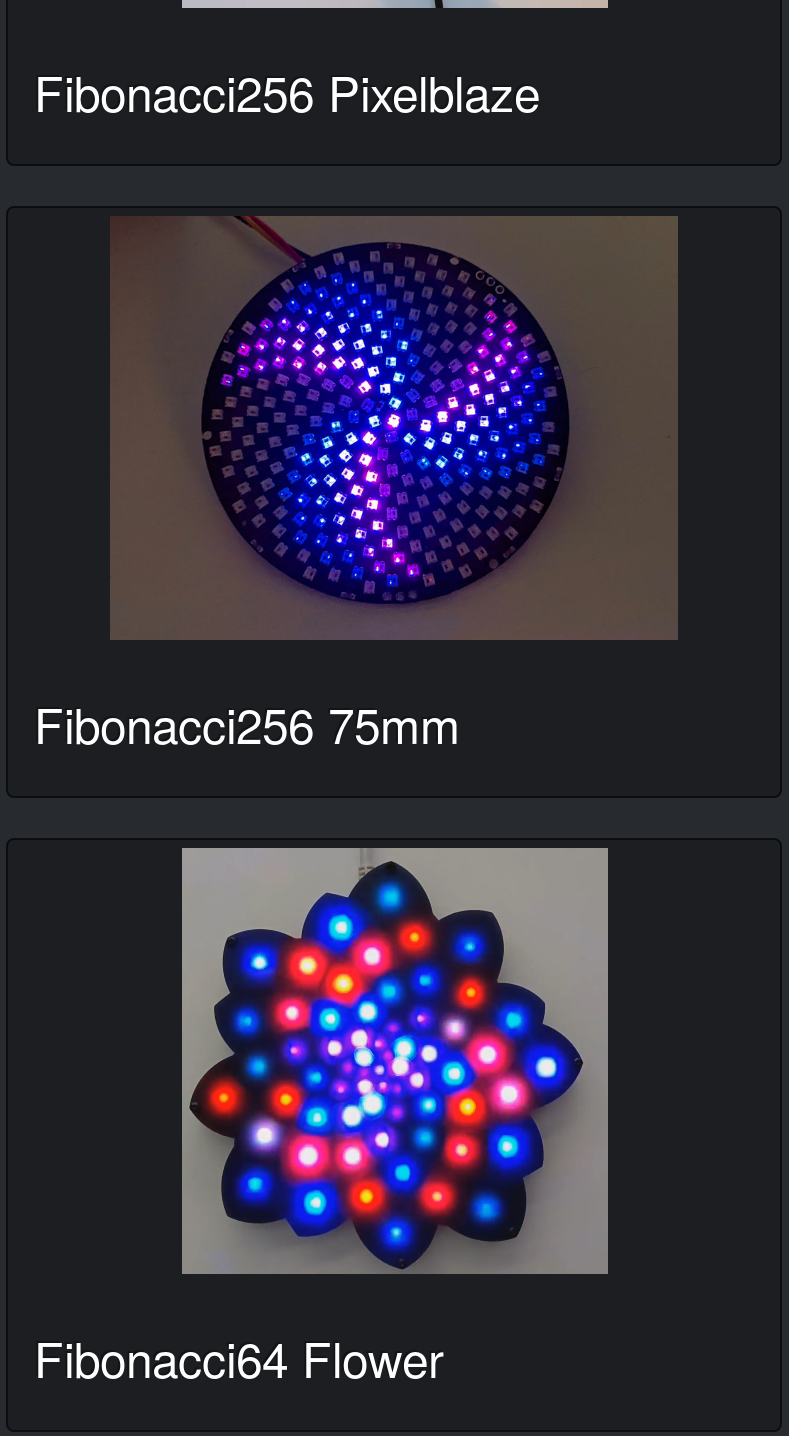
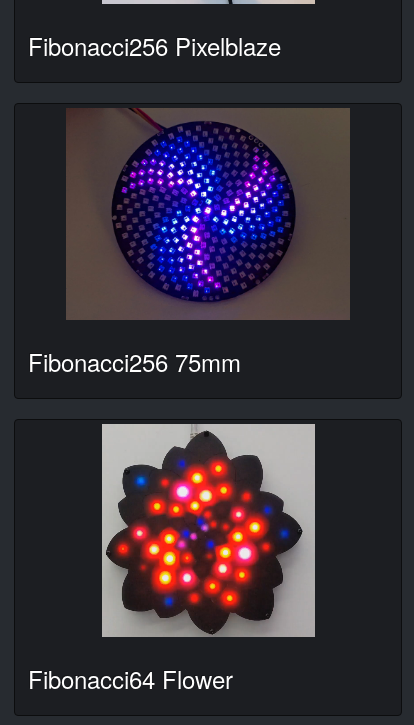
[182,848,608,1274] [image] -> [103,425,314,636] [image]

